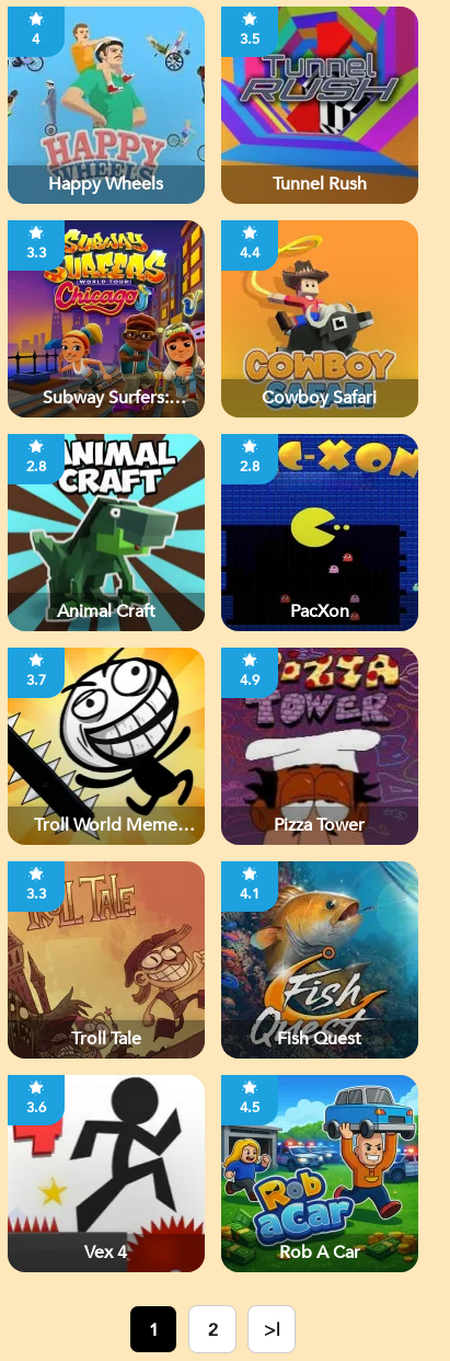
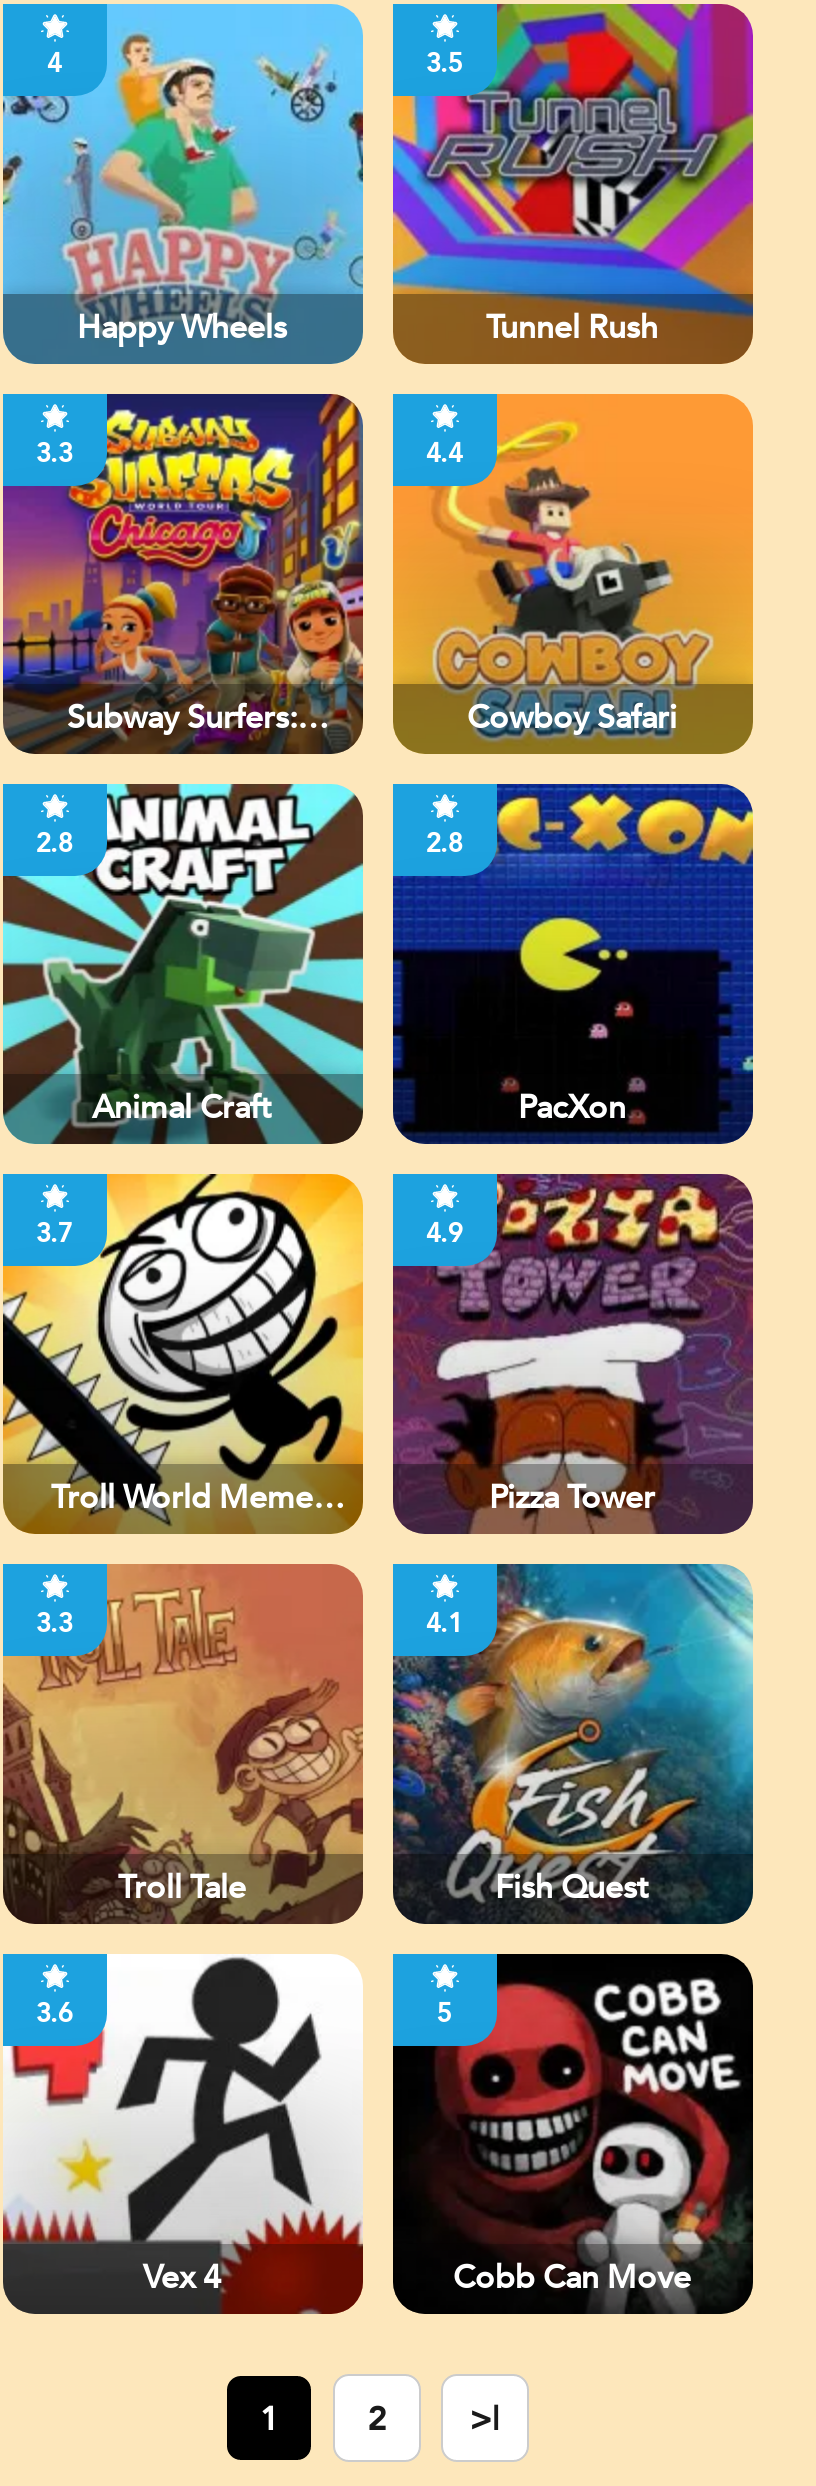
[220,1074,419,1272] [image] | 4.5 -> [391,1952,755,2314] [image] | 5
[279,1240,360,1265] Rob A Car -> [453,2256,691,2300] Cobb Can Move

